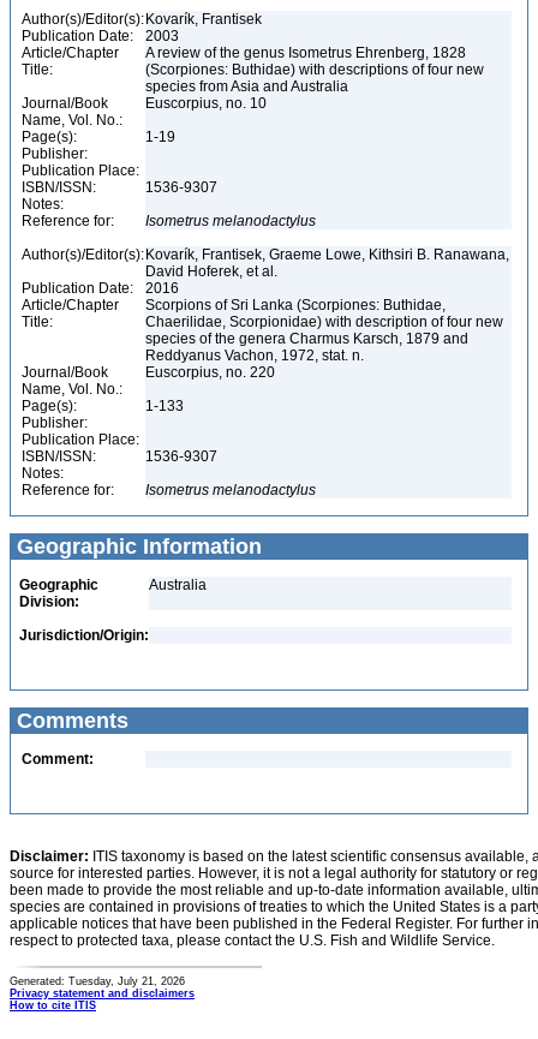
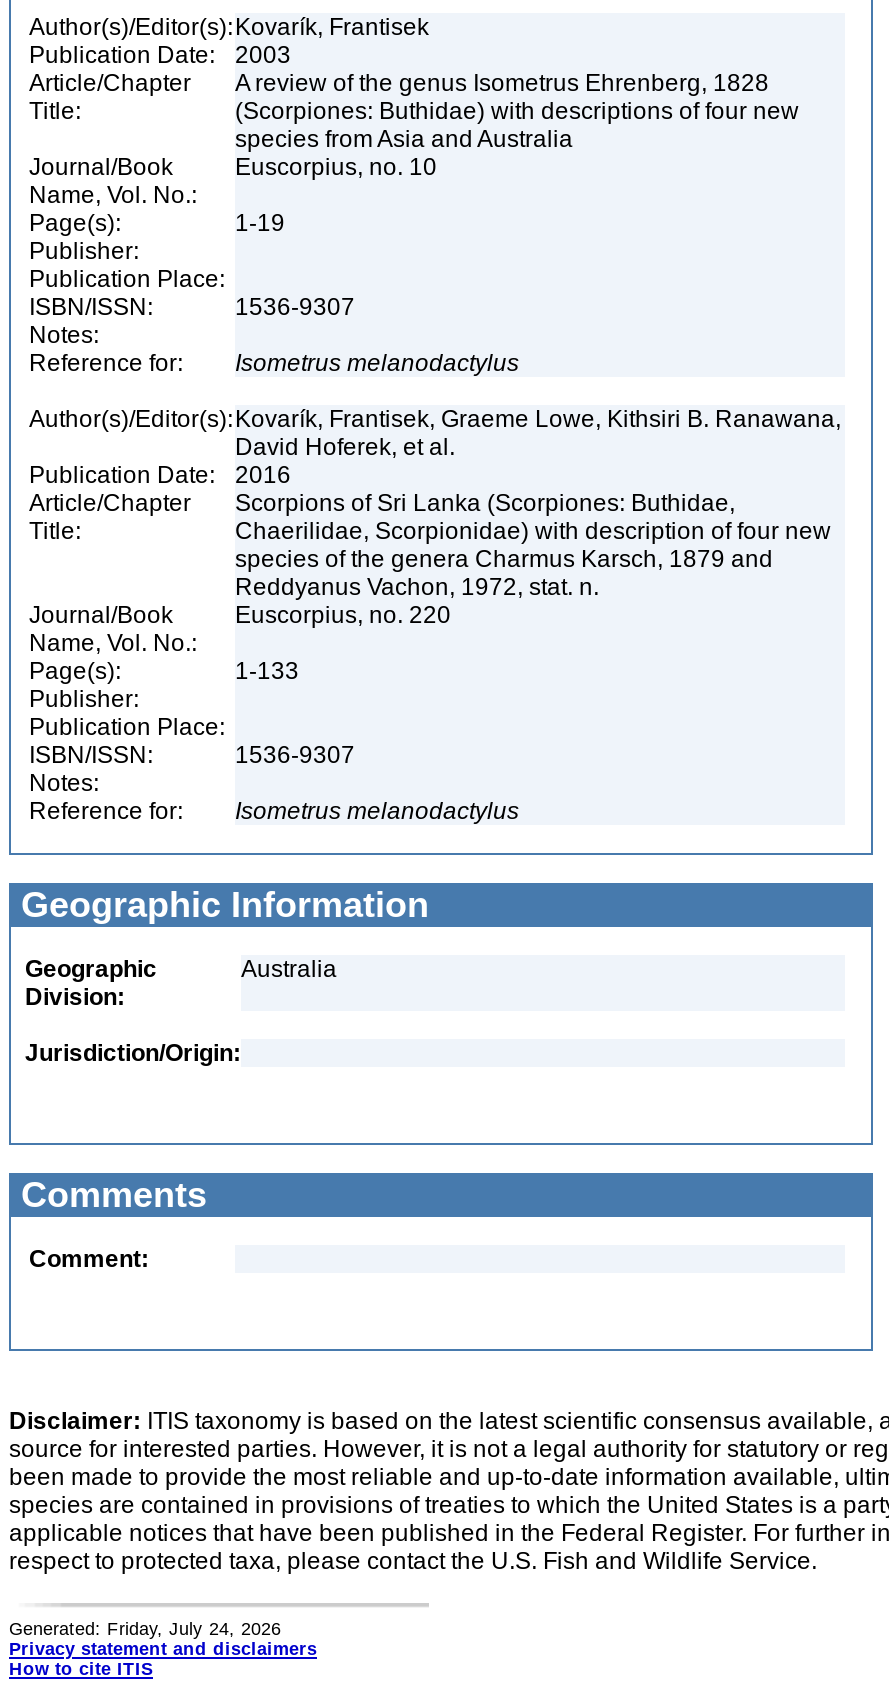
[10,975,185,987] Generated: Tuesday, July 21, 2026 -> [9,1619,281,1639] Generated: Friday, July 24, 2026

